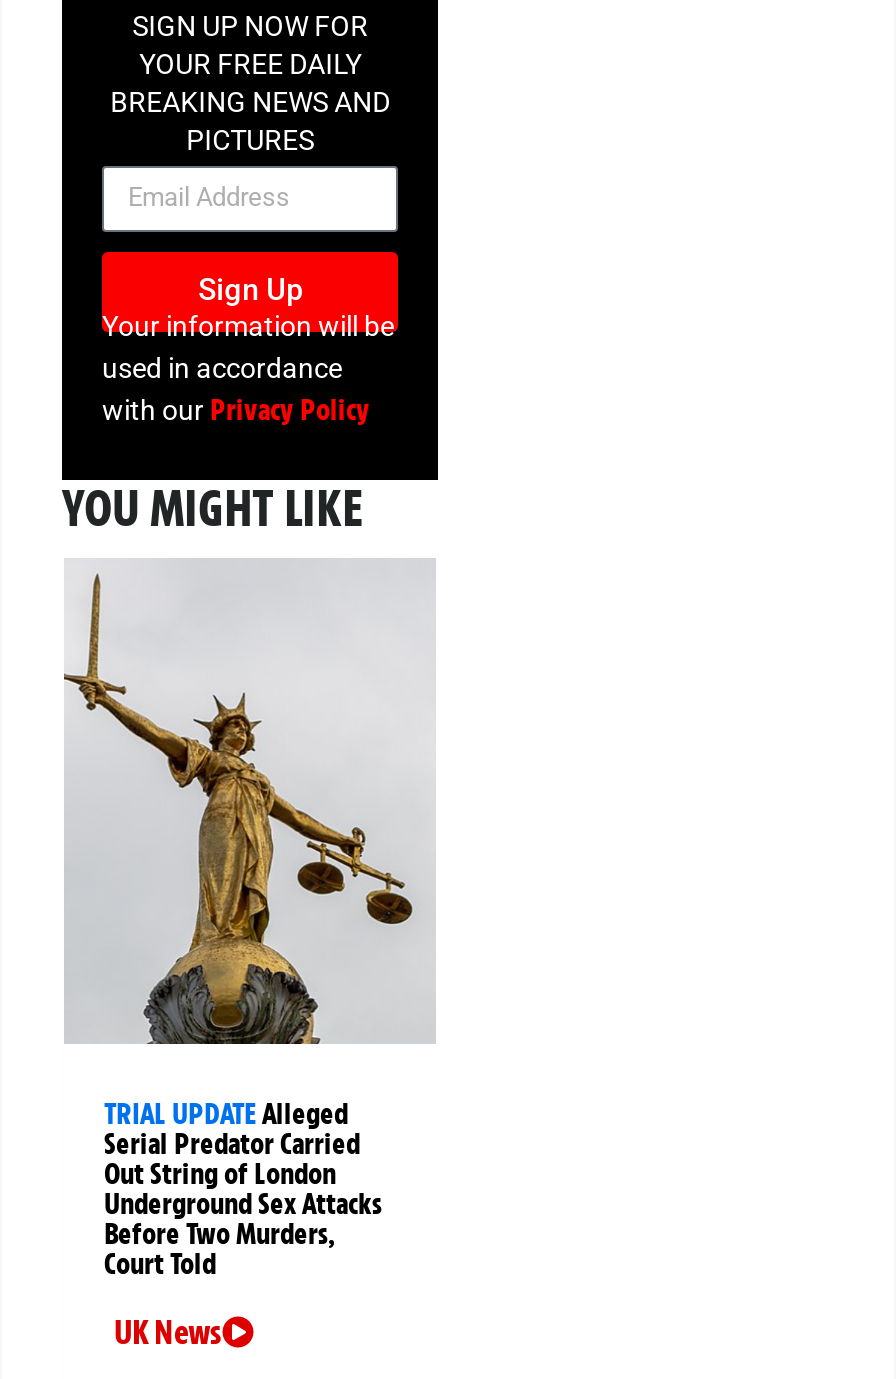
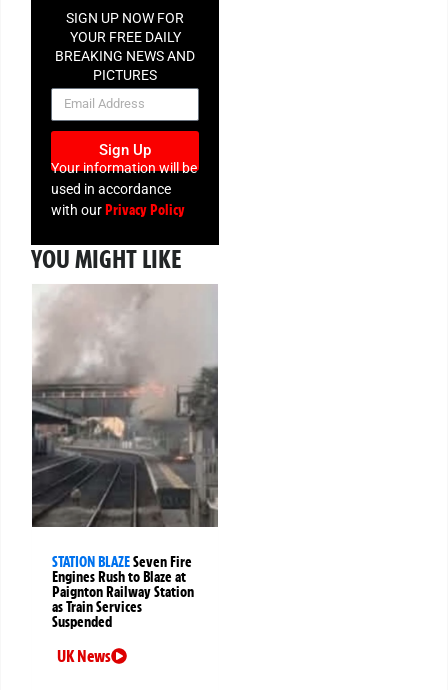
[64,564,436,1283] [image] | TRIAL UPDATE Alleged | Serial Predator Carried | Out String of London | Underground Sex Attacks | Before Two Murders, | Court Told -> [31,285,219,631] [image] | STATION BLAZE Seven Fire | Engines Rush to Blaze at | Paignton Railway Station | as Train Services | Suspended

